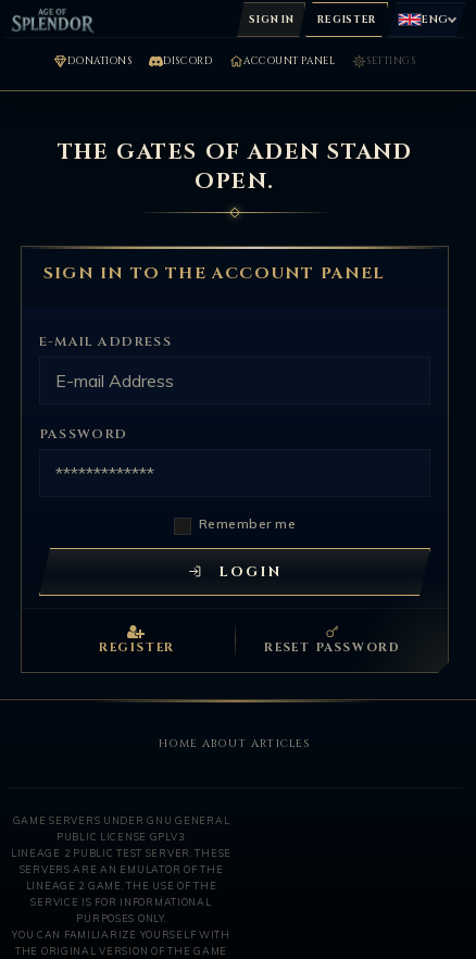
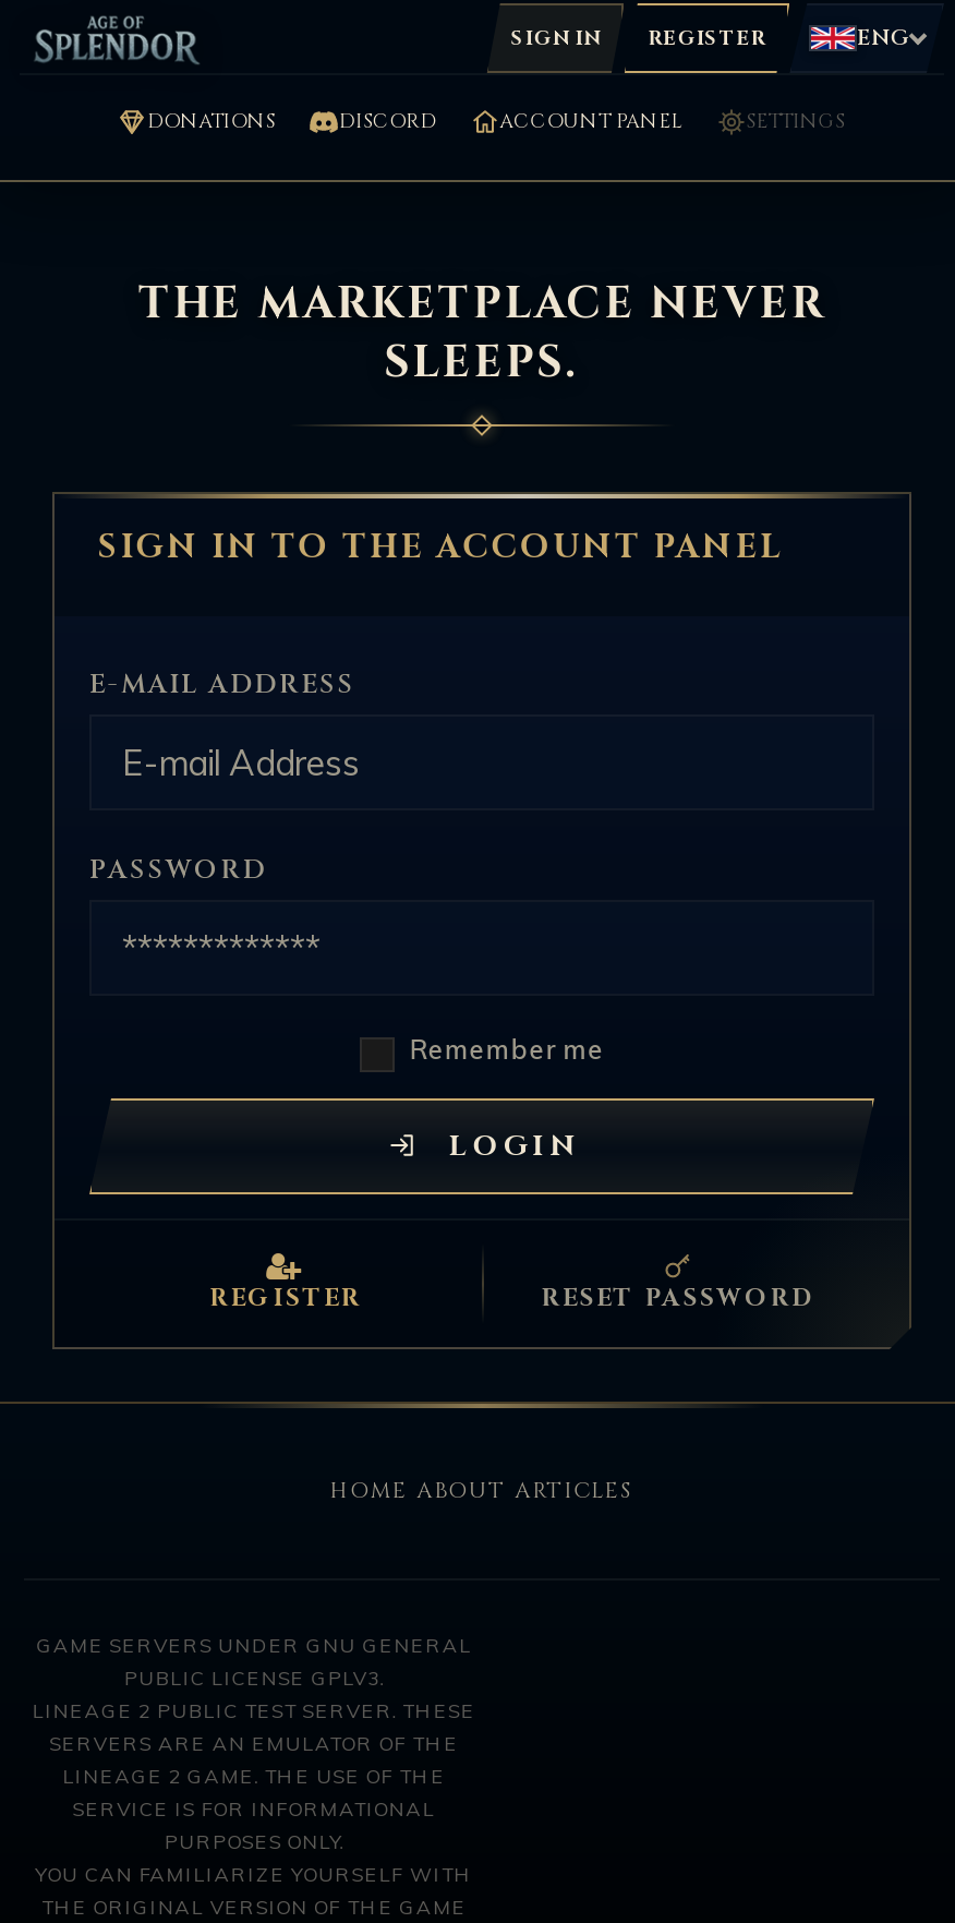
[57,137,412,196] THE GATES OF ADEN STAND | OPEN. -> [139,274,825,392] THE MARKETPLACE NEVER | SLEEPS.

